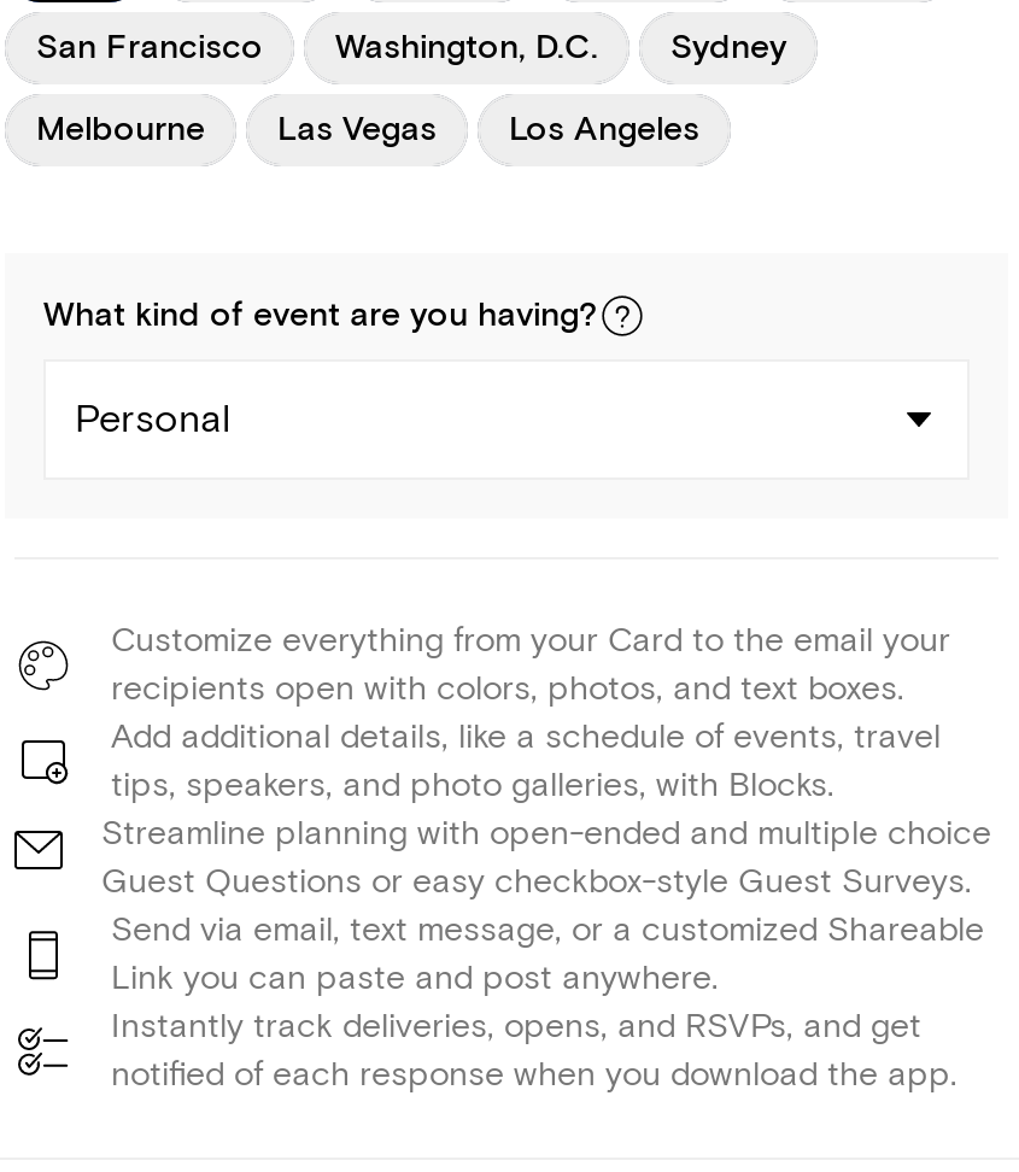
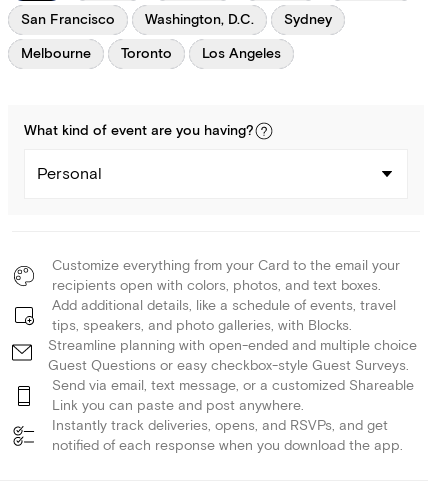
[277,109,437,153] Las Vegas -> [121,45,172,63] Toronto

